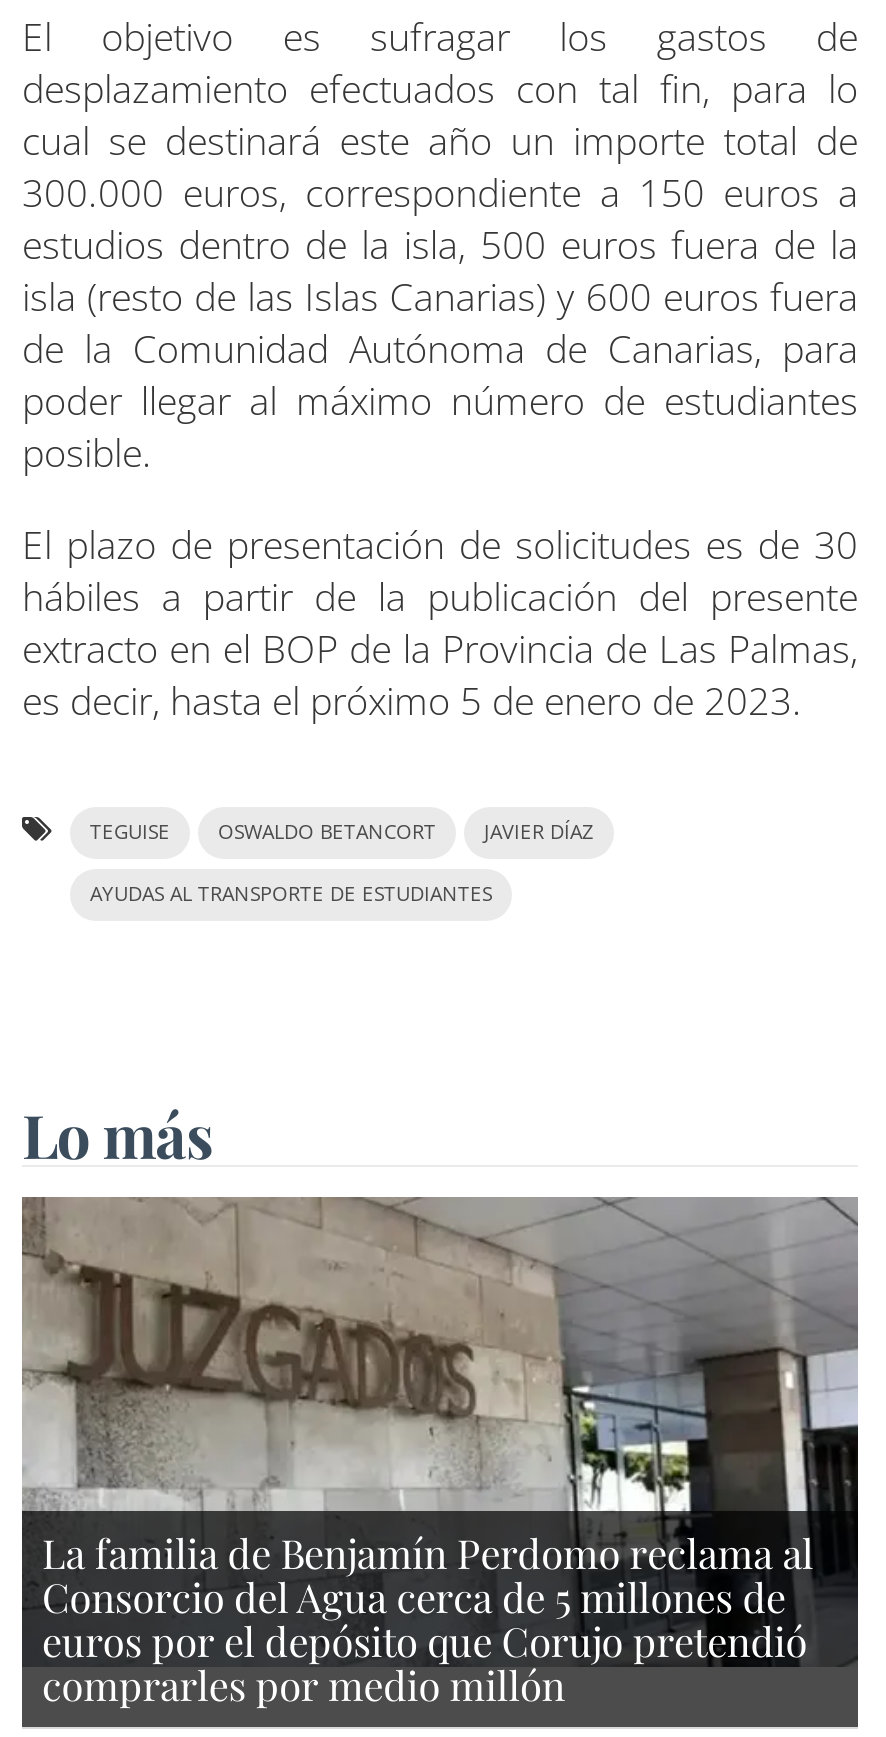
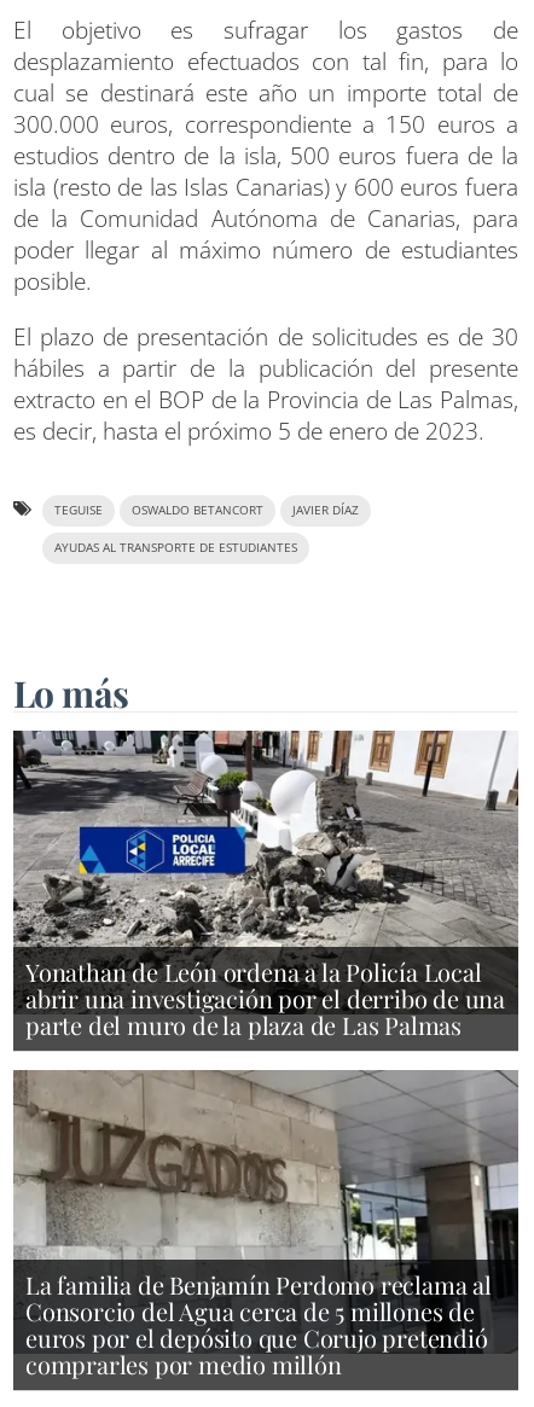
none -> [12,729,520,1041] [image] | Yonathan de León ordena a la Policía Local | abrir una investigación por el derribo de una | parte del muro de la plaza de Las Palmas

